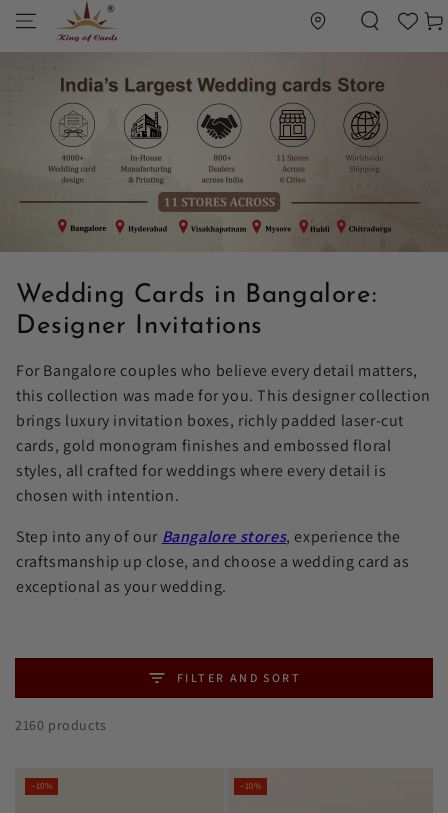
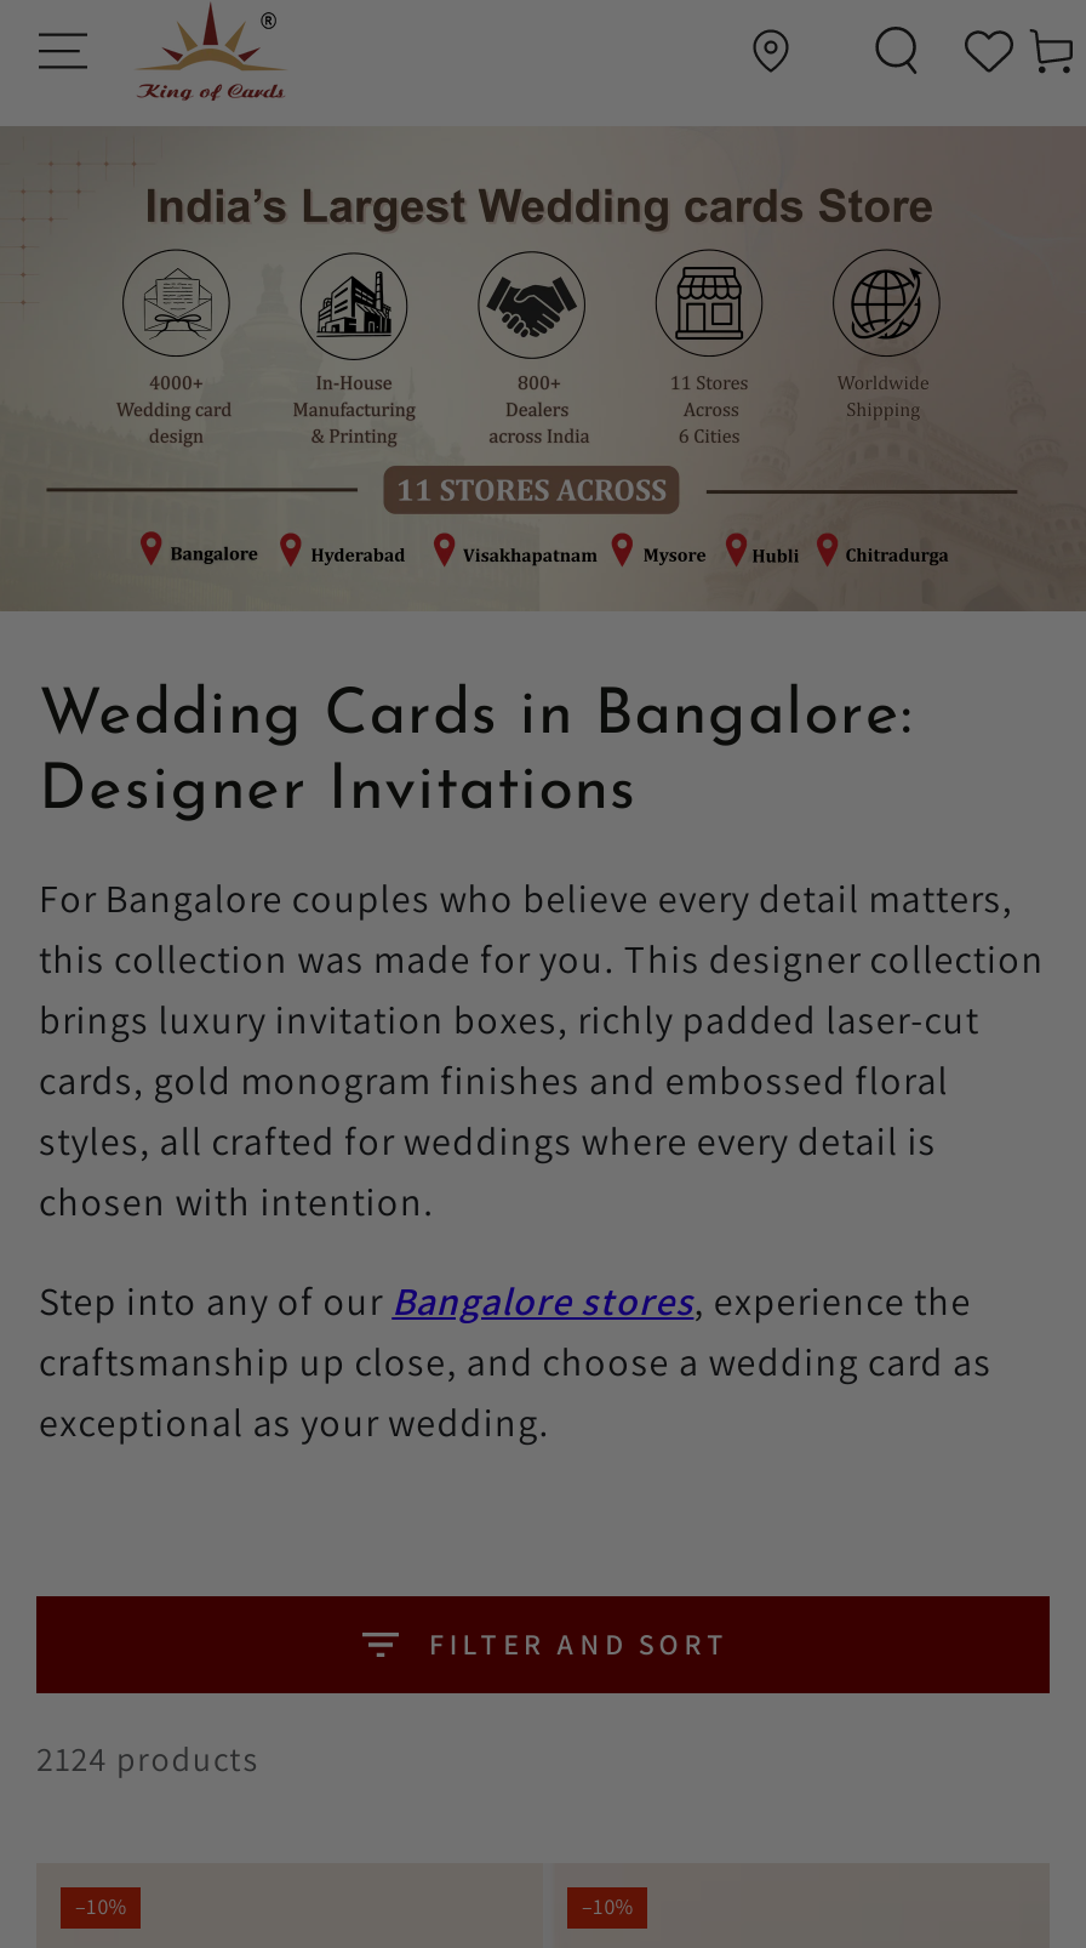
[15,716,107,734] 2160 products -> [36,1737,259,1781] 2124 products

